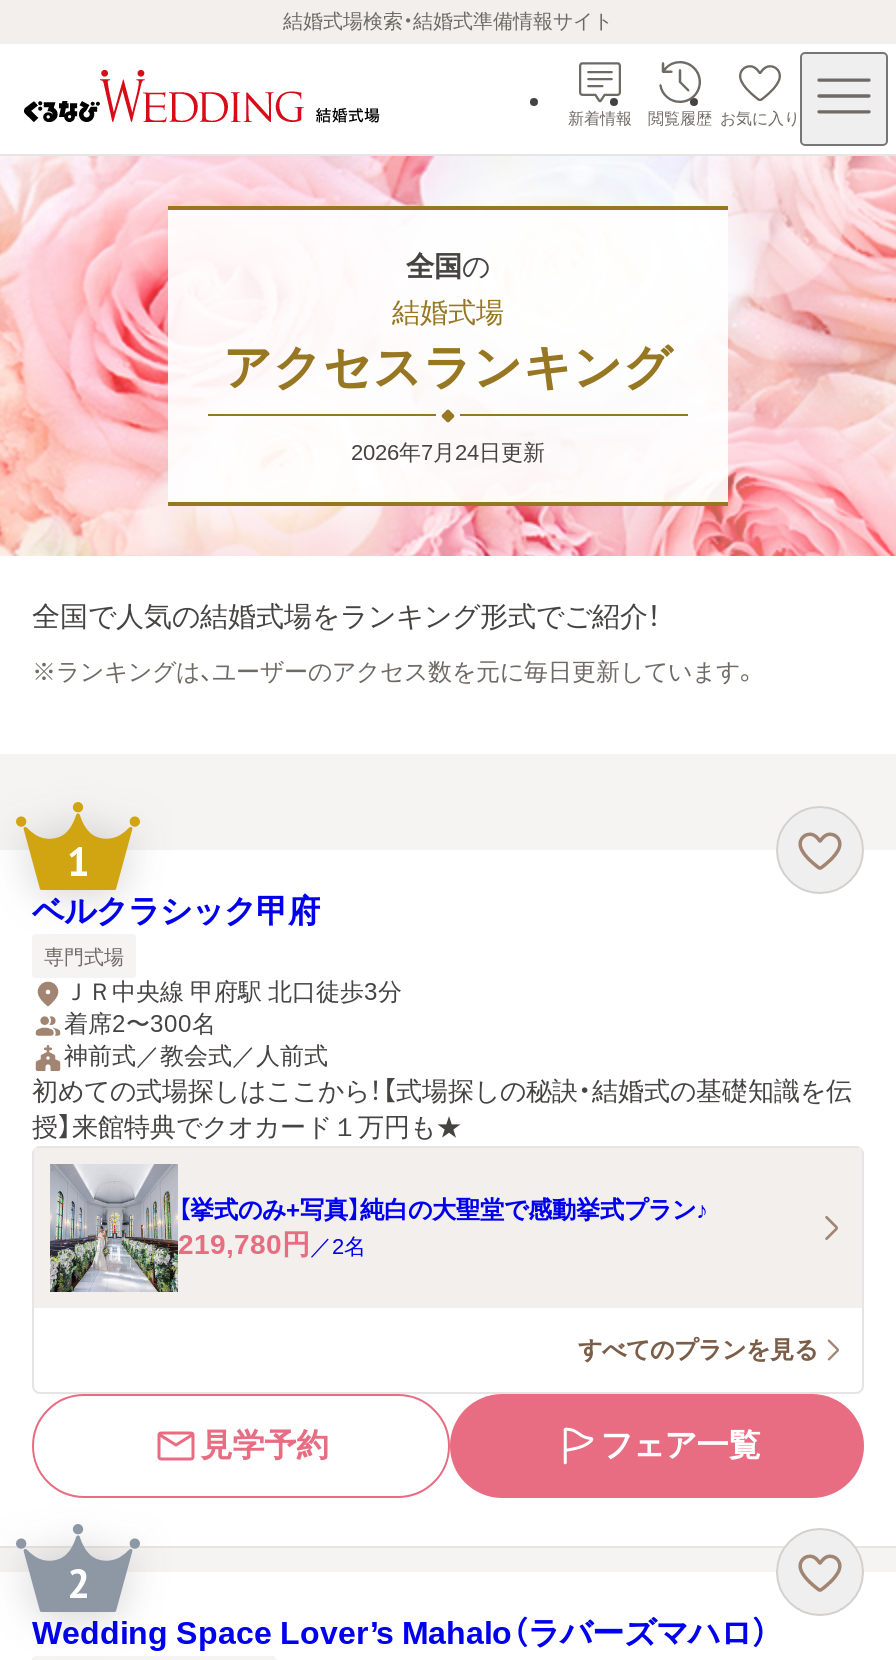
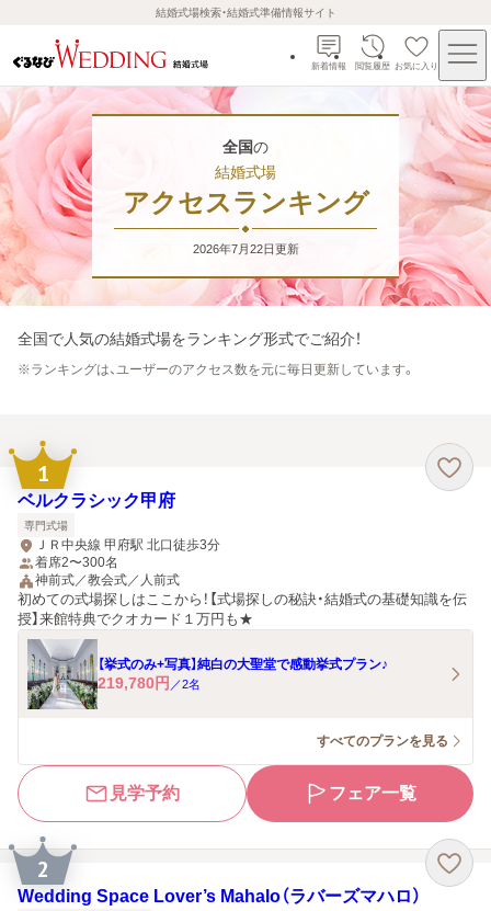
[351,439,545,463] 2026年7月24日更新 -> [192,242,299,255] 2026年7月22日更新

